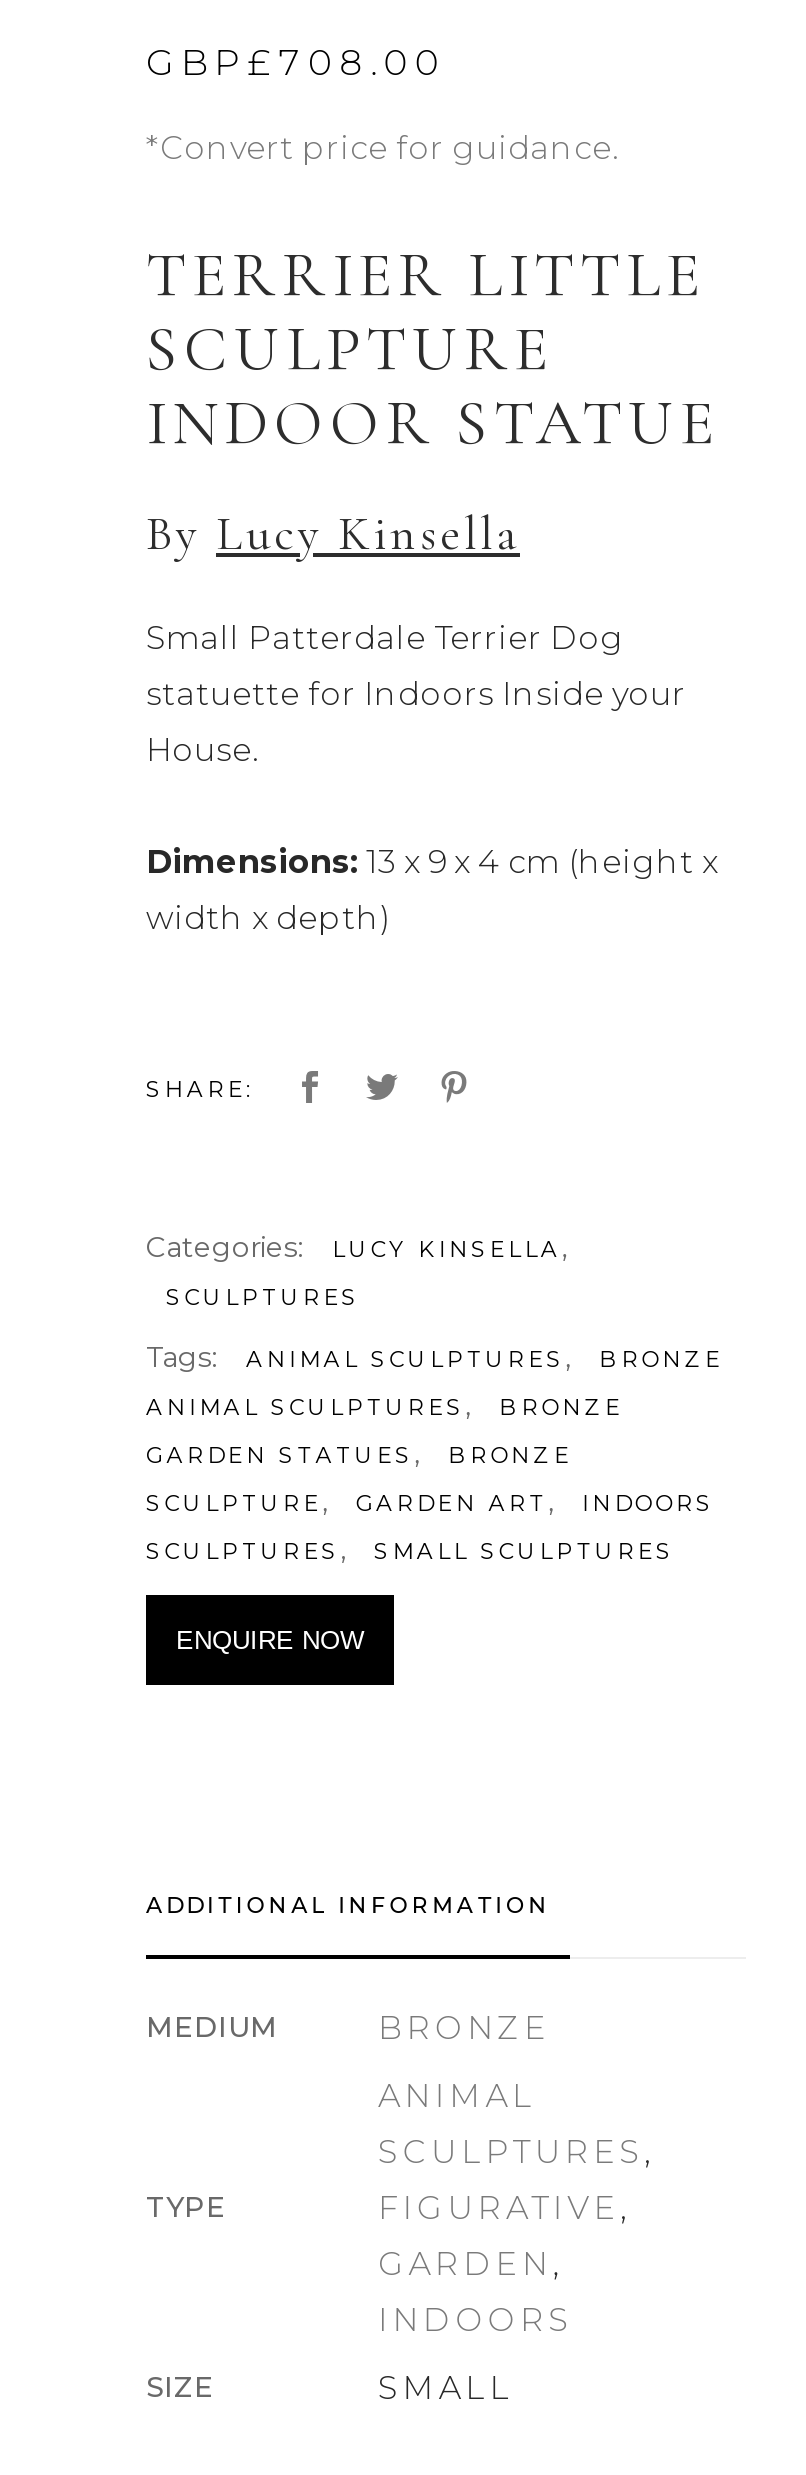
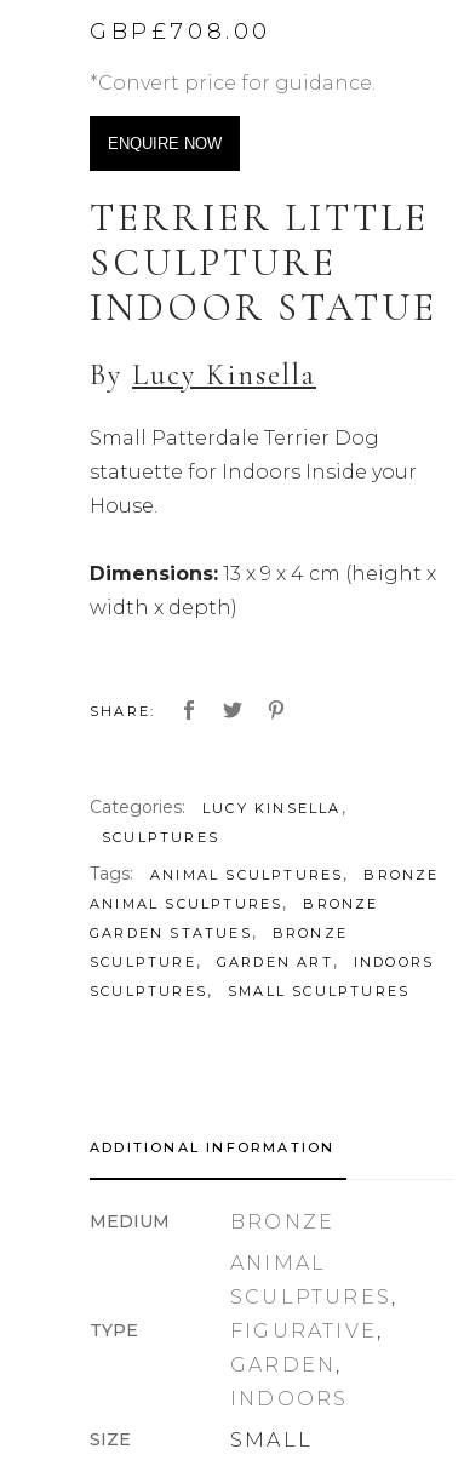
moved [146,235,723,1567] -> [90,194,439,1001]: TERRIER LITTLE | SCULPTURE | INDOOR STATUE | ... | SCULPTURES, | SMALL SCULPTURES
moved [176,1626,364,1656] -> [108,135,222,153]: ENQUIRE NOW

